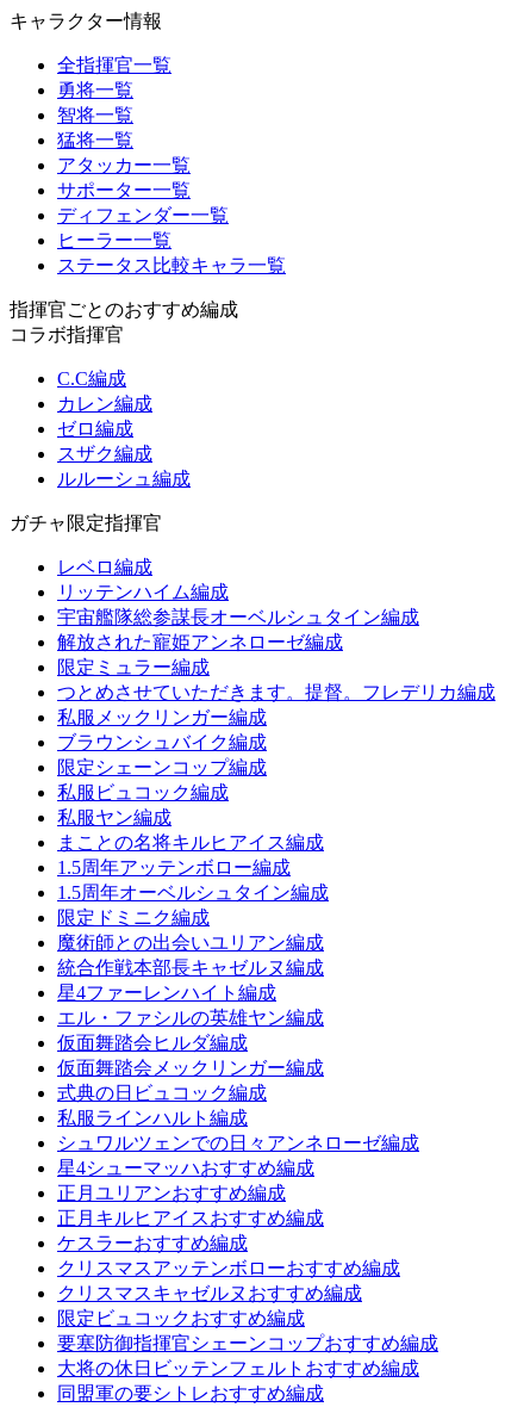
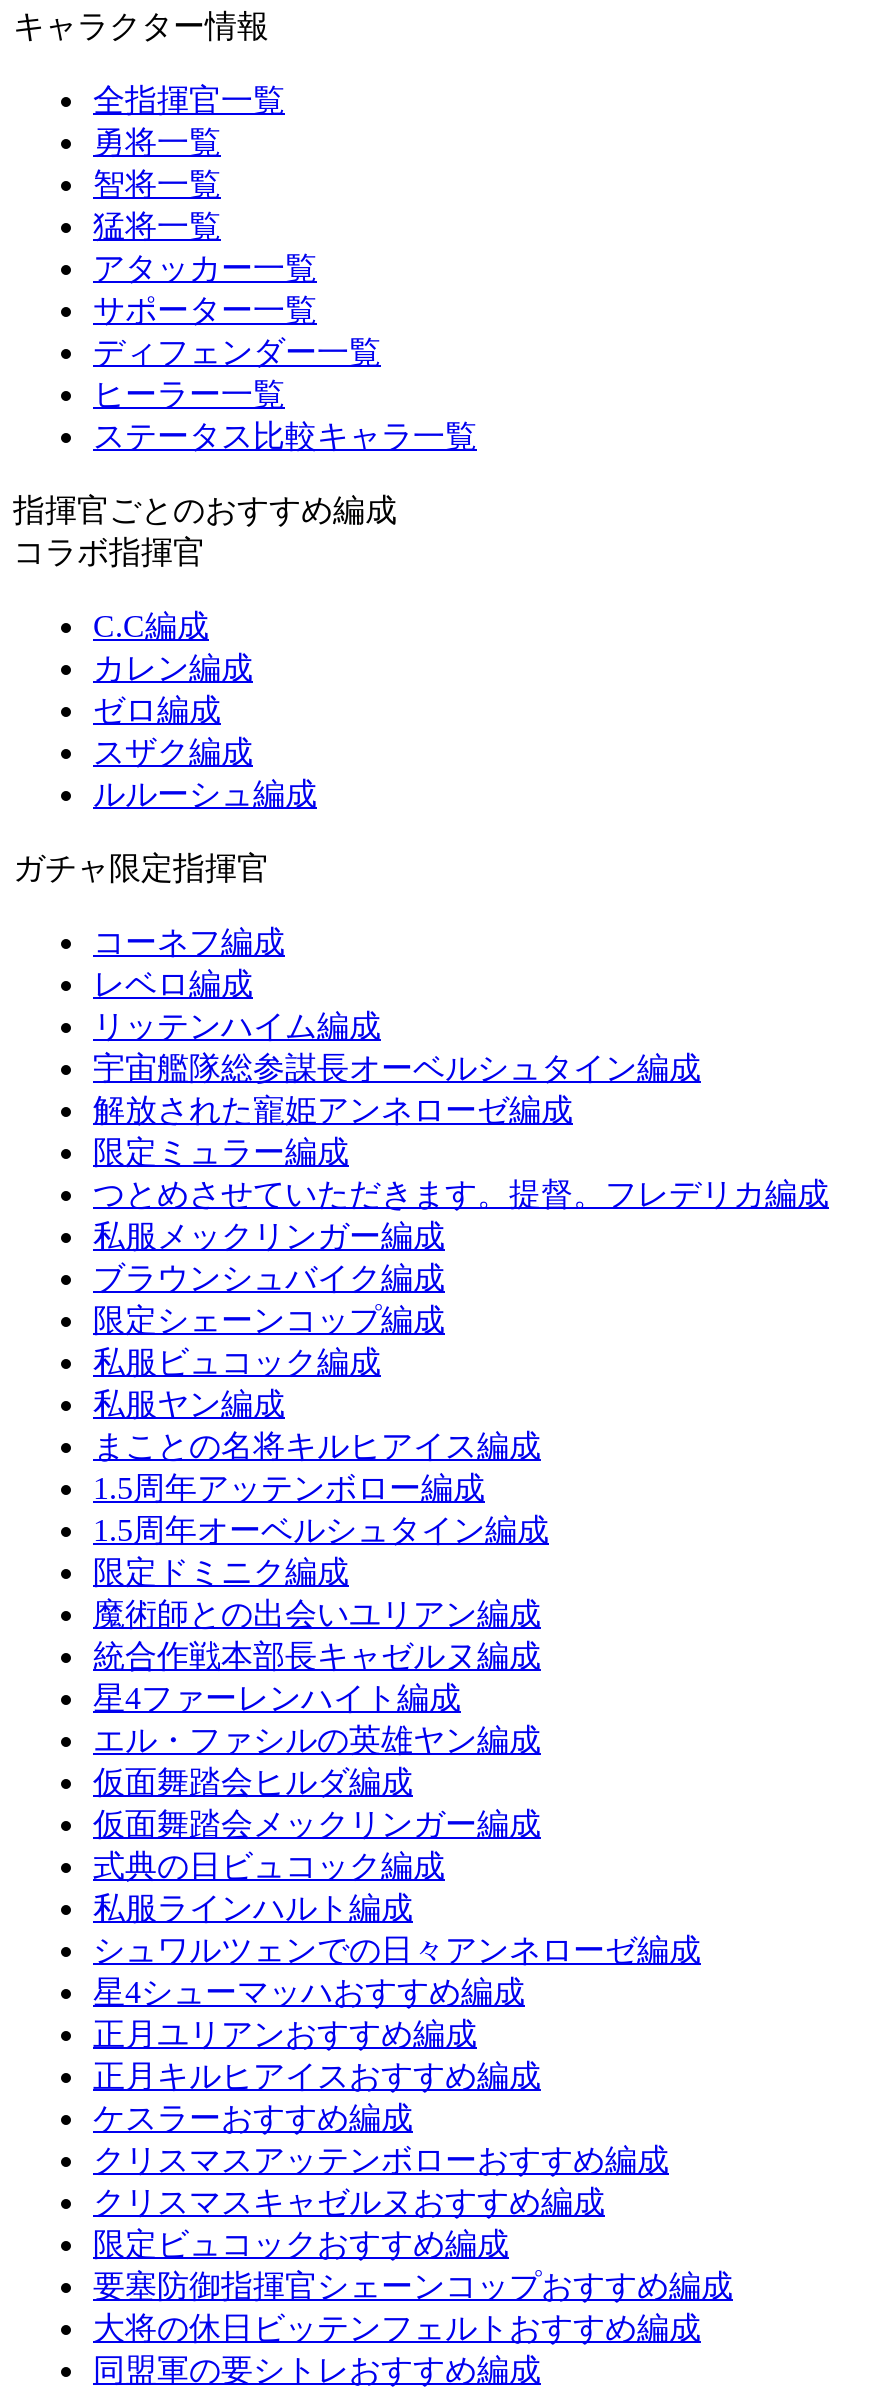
none -> [93,925,285,959] コーネフ編成

